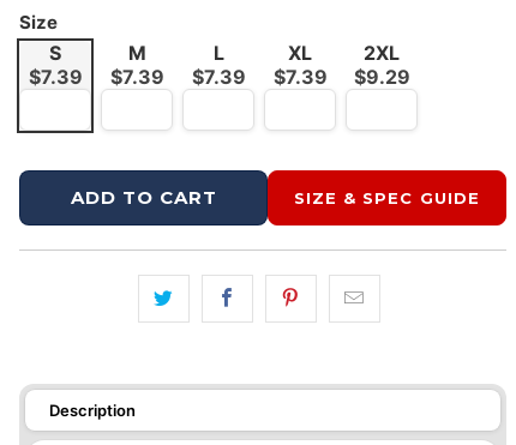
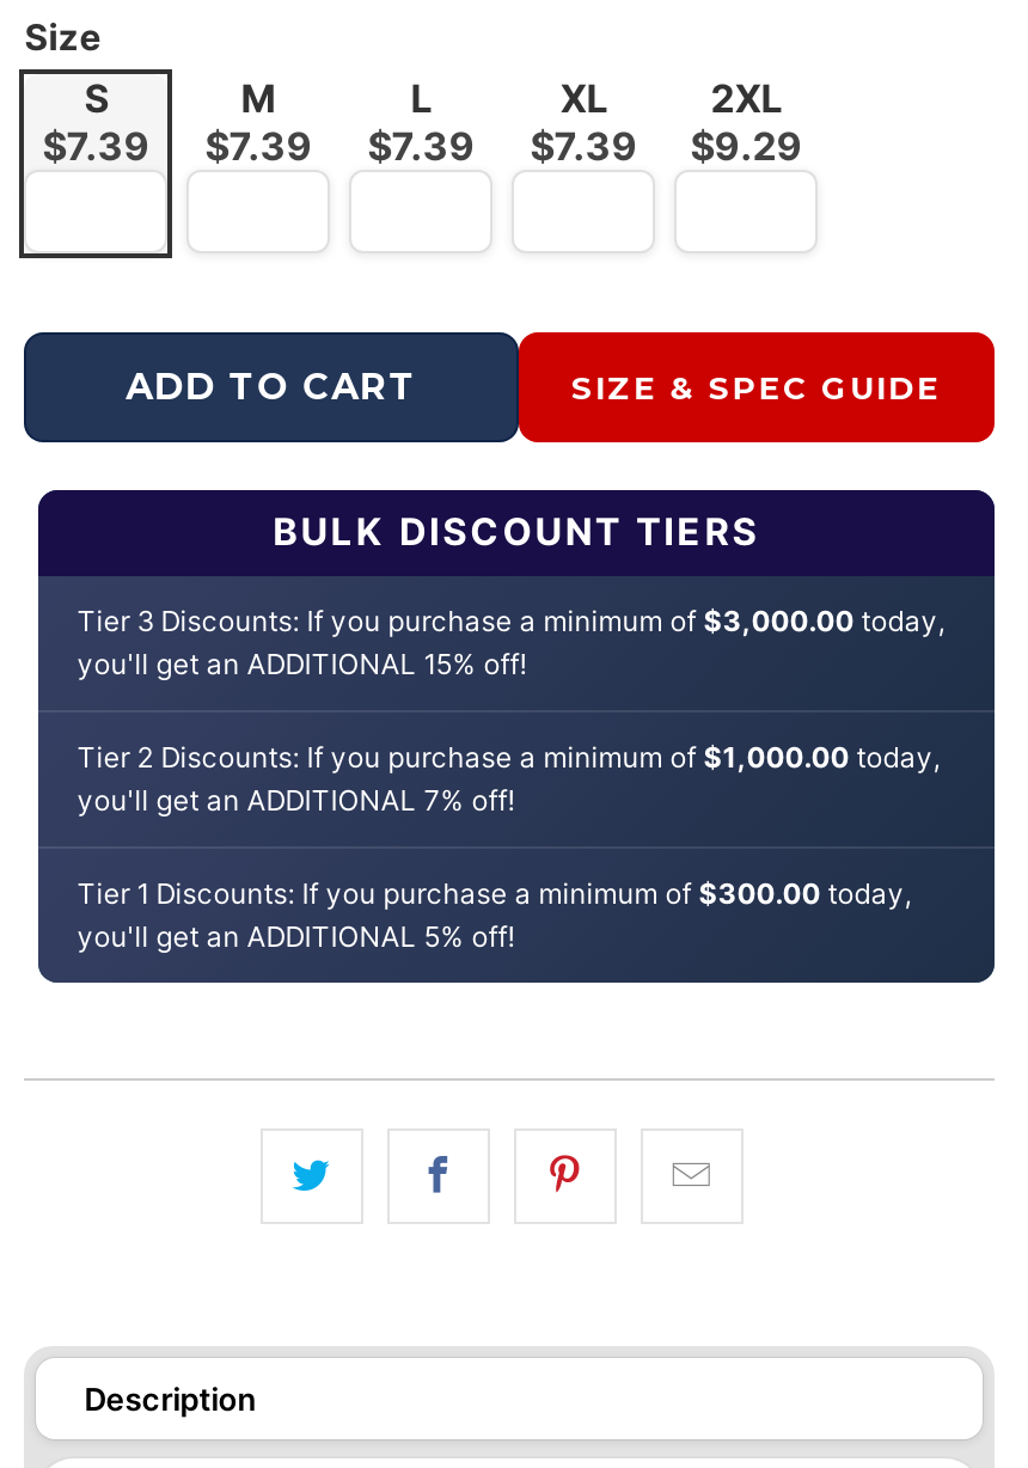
none -> [36,488,997,985] [image] | BULK DISCOUNT TIERS | Tier 3 Discounts: If you purchase a minimum of $3,000.00 today, | you'll get an ADDITIONAL 15% off! | Tier 2 Discounts: If you purchase a minimum of $1,000.00 today, | you'll get an ADDITIONAL 7% off! | Tier 1 Discounts: If you purchase a minimum of $300.00 today, | you'll get an ADDITIONAL 5% off!

